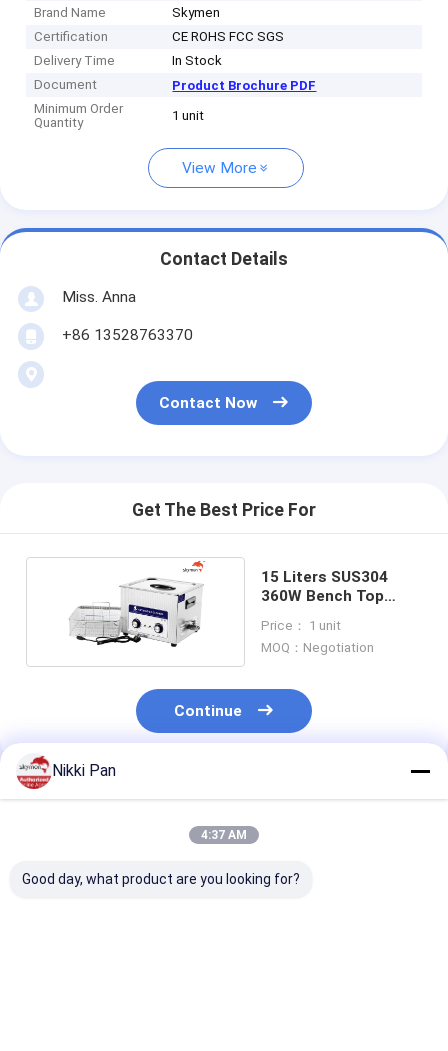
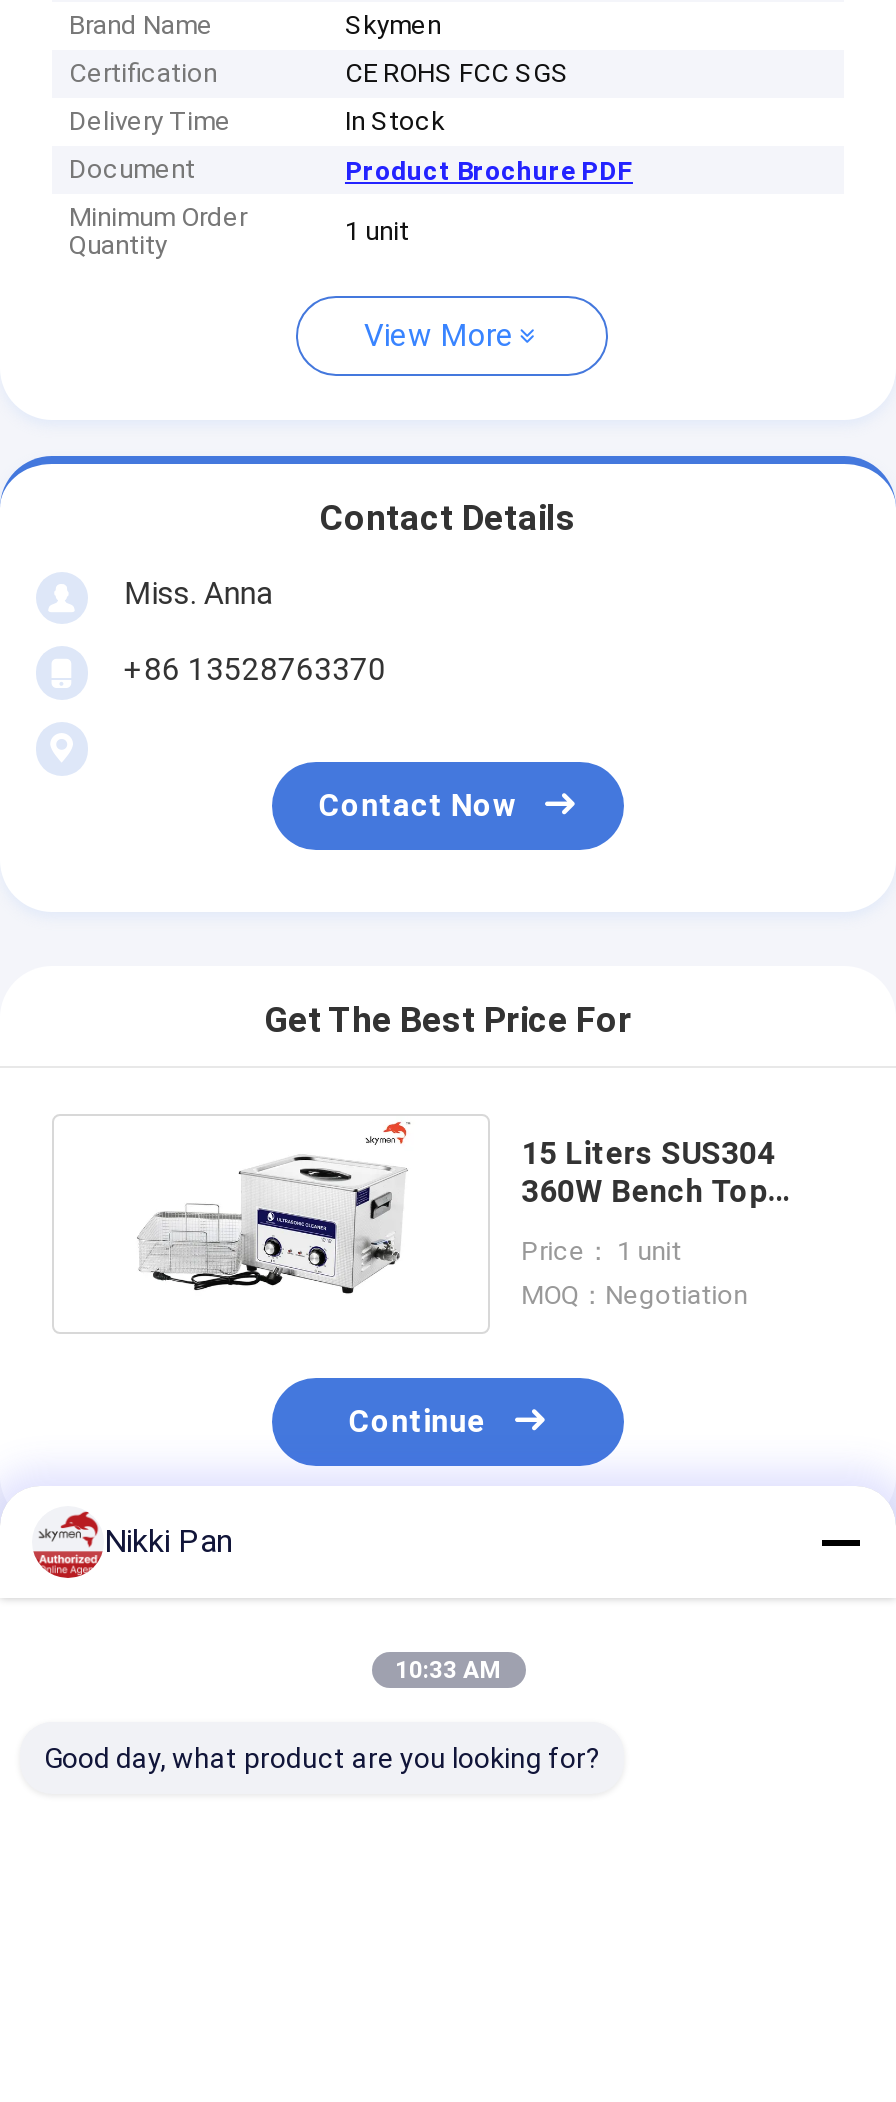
[201,828,247,842] 4:37 AM -> [395,1656,501,1684] 10:33 AM

